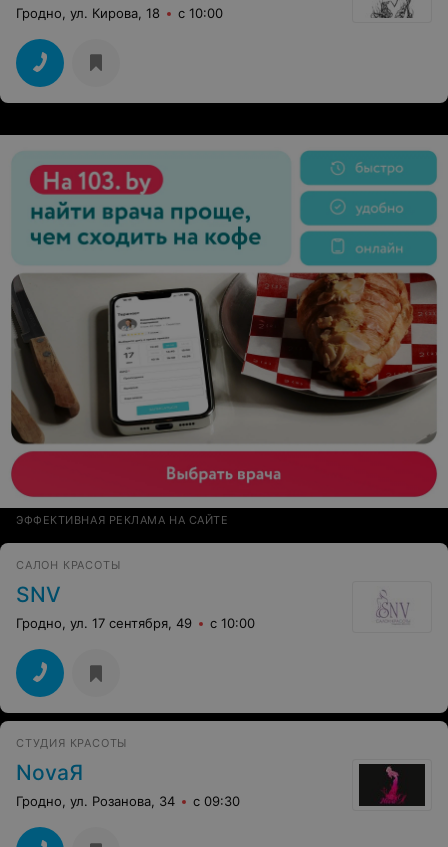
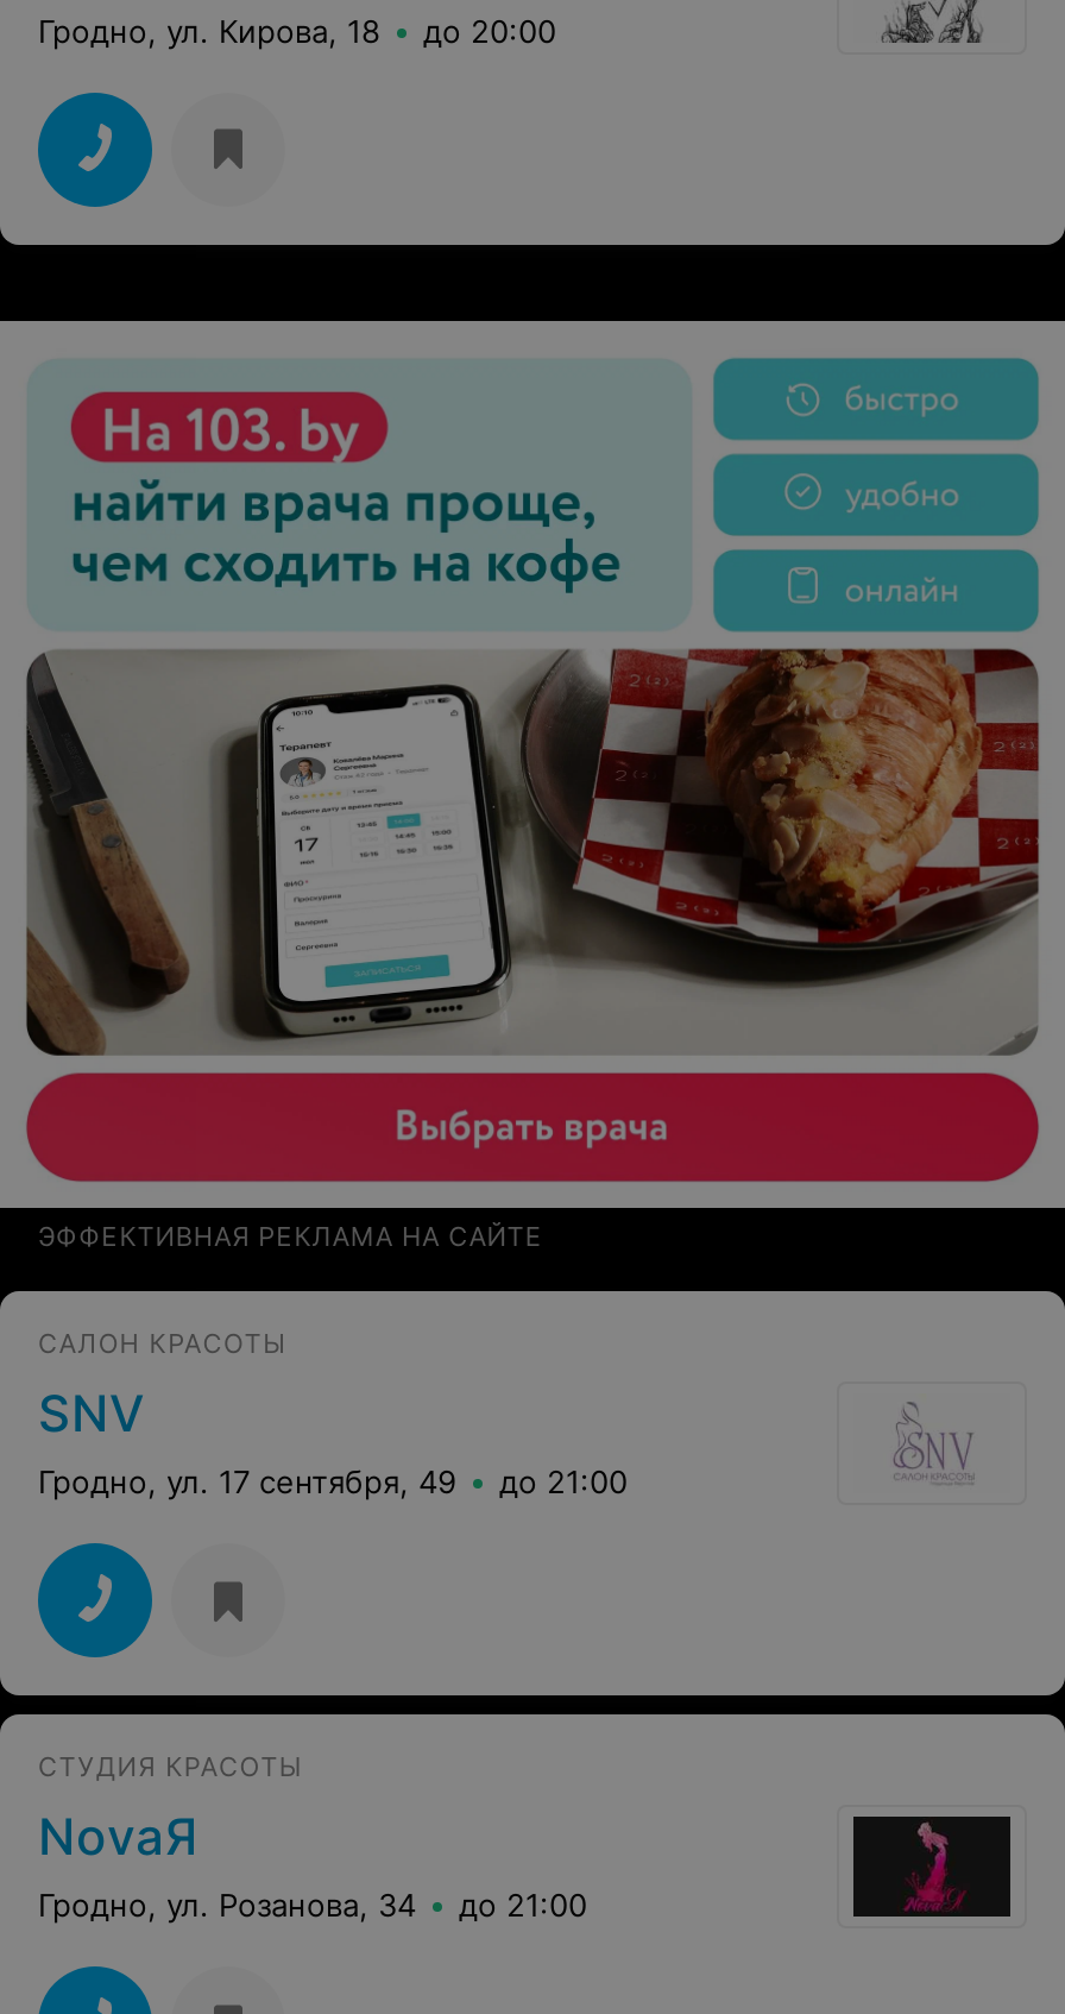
[16,5,223,21] Гродно, ул. Кирова, 18 с 10:00 -> [38,11,556,49] Гродно, ул. Кирова, 18 до 20:00
[16,615,255,631] Гродно, ул. 17 сентября, 49 с 10:00 -> [38,1462,628,1500] Гродно, ул. 17 сентября, 49 до 21:00
[16,793,240,809] Гродно, ул. Розанова, 34 с 09:30 -> [38,1886,587,1924] Гродно, ул. Розанова, 34 до 21:00

